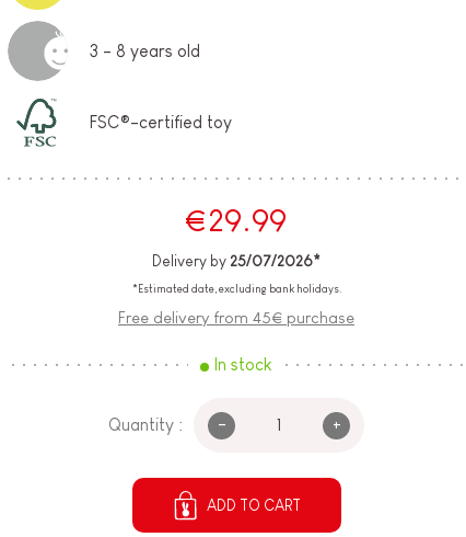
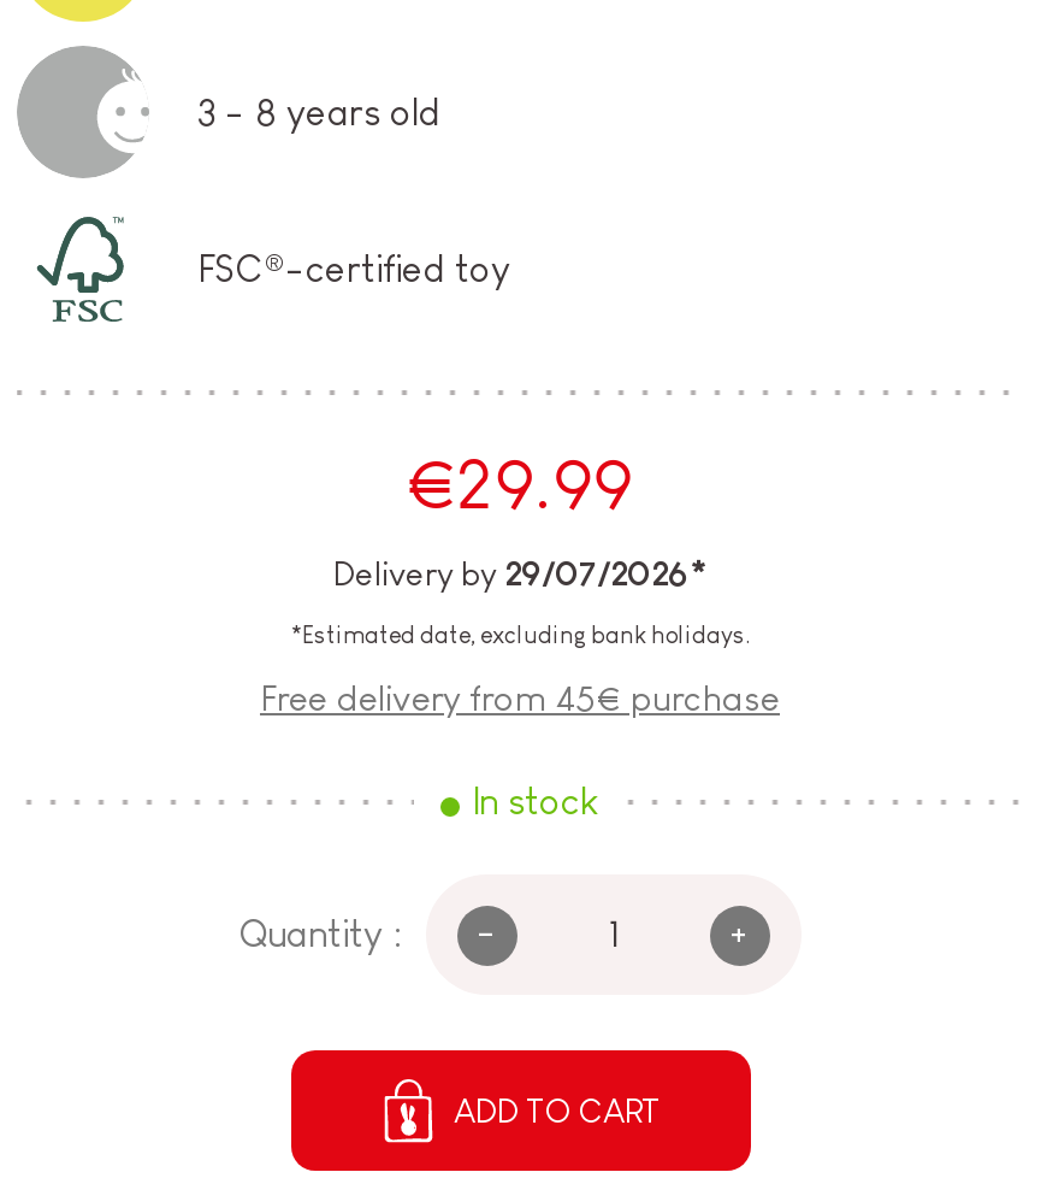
[152,252,321,270] Delivery by 25/07/2026* -> [333,555,706,593] Delivery by 29/07/2026*

